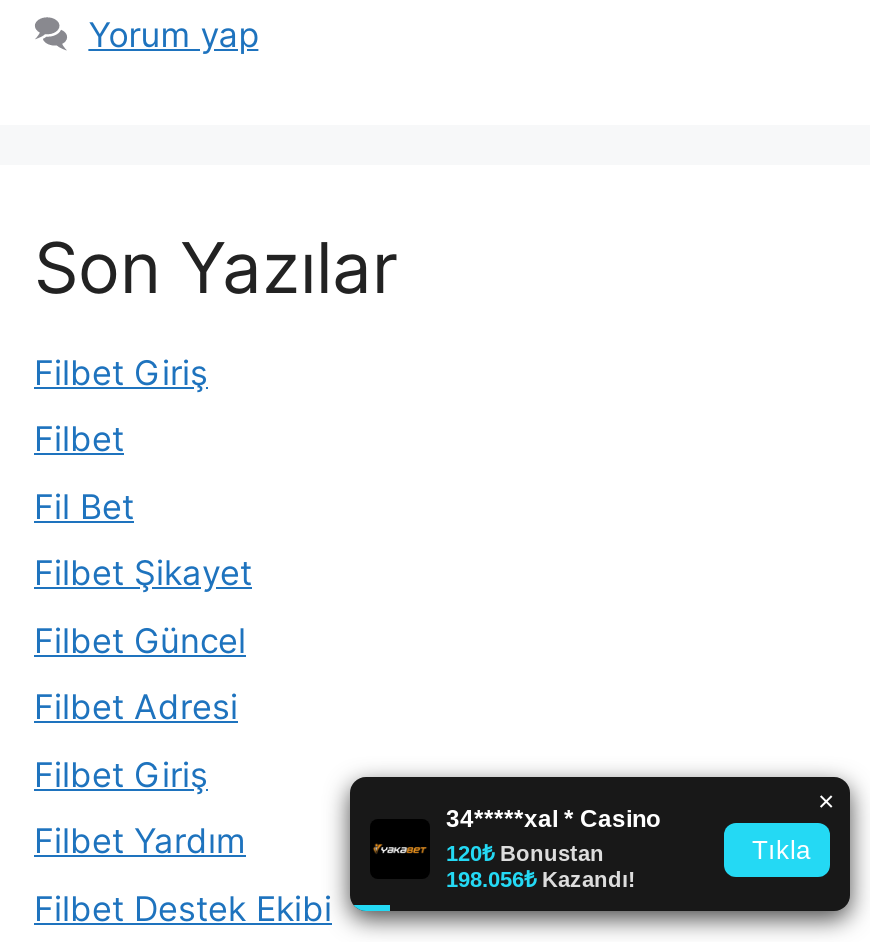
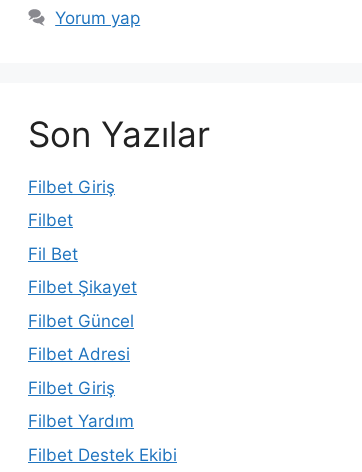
[338,773,862,931] [image] -> none

